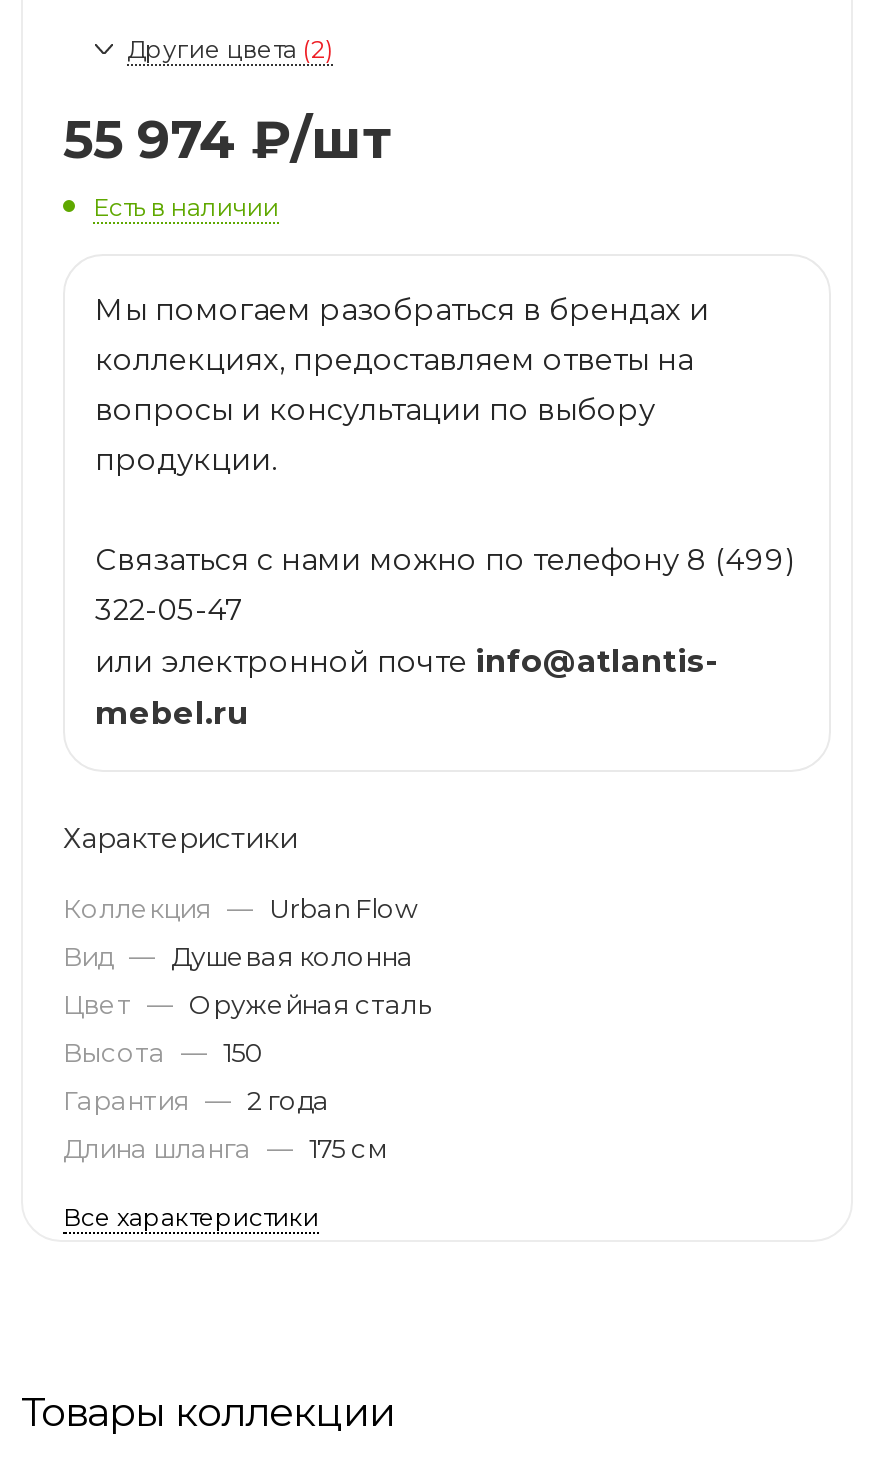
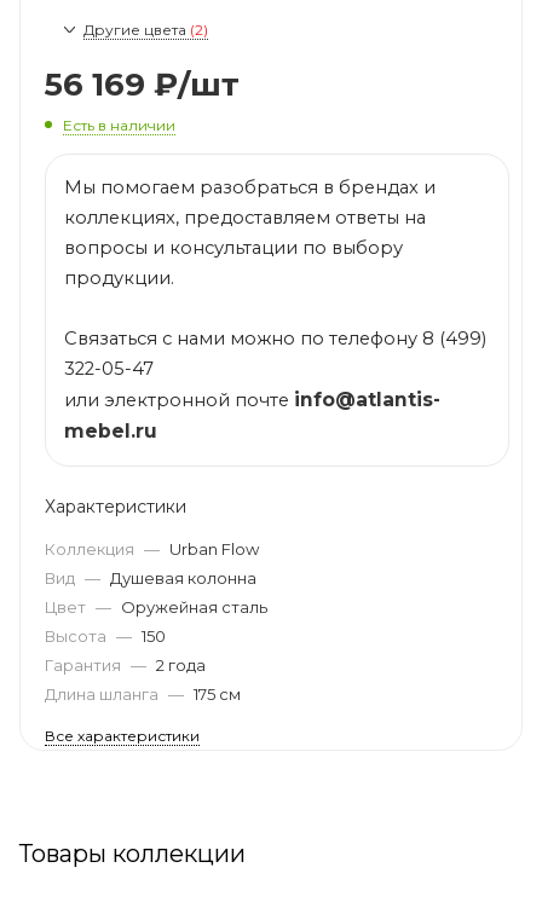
[63,107,393,171] 55 974 ₽/шт -> [45,65,240,104] 56 169 ₽/шт

